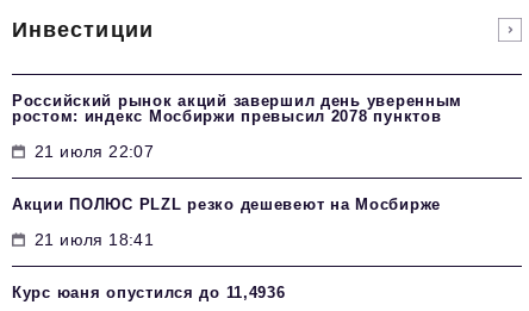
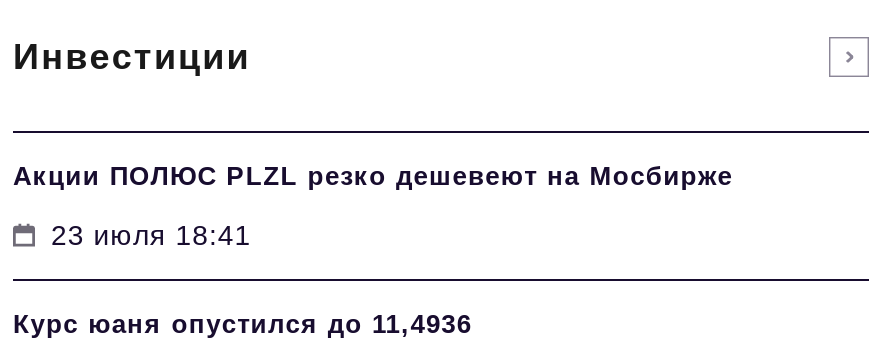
[12,91,462,160] Российский рынок акций завершил день уверенным | ростом: индекс Мосбиржи превысил 2078 пунктов | 21 июля 22:07 -> none
[35,229,154,249] 21 июля 18:41 -> [51,218,251,250] 23 июля 18:41

